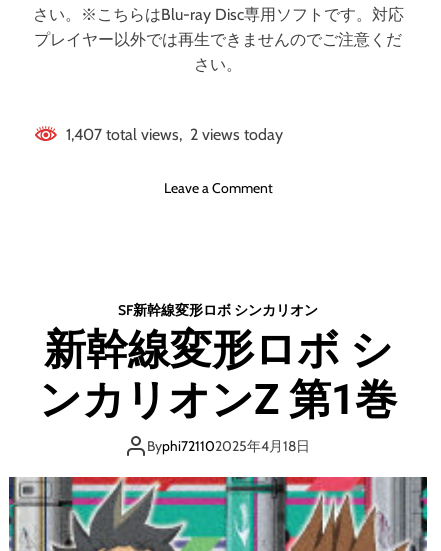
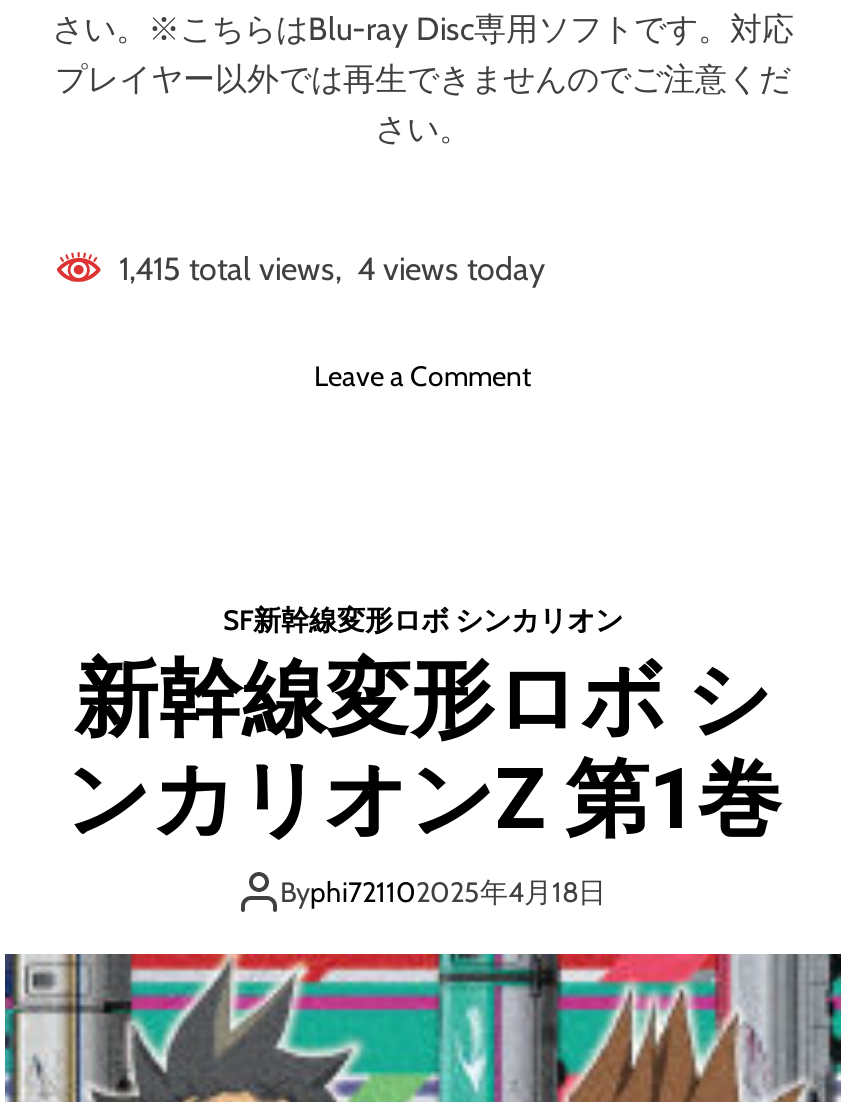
[58,124,283,143] 1,407 total views, 2 views today -> [103,249,545,287] 1,415 total views, 4 views today

